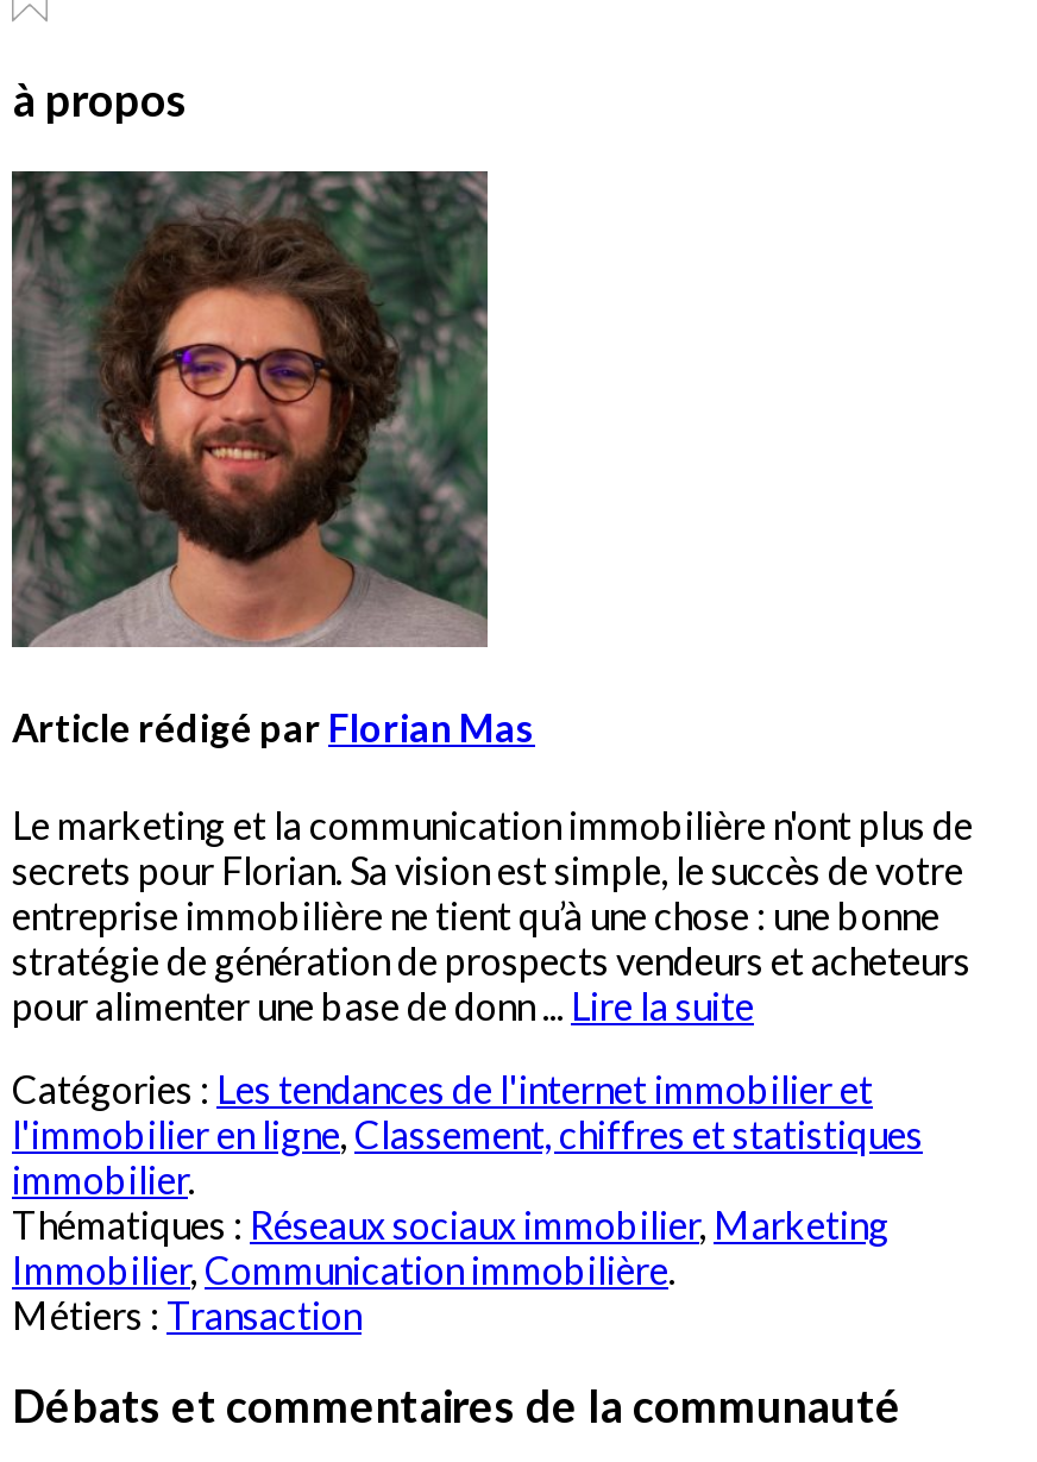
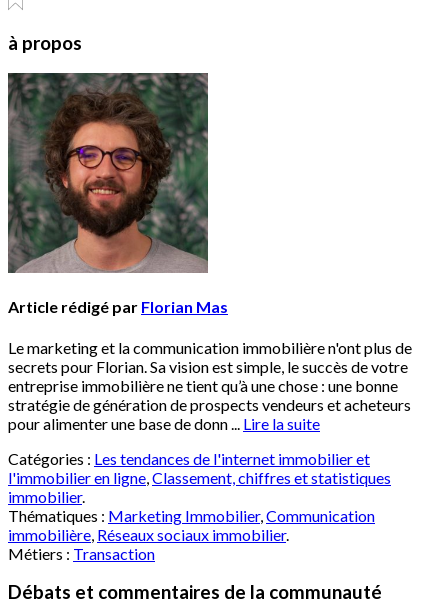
[12,1201,890,1291] Thématiques : Réseaux sociaux immobilier, Marketing | Immobilier, Communication immobilière. -> [8,506,375,544] Thématiques : Marketing Immobilier, Communication | immobilière, Réseaux sociaux immobilier.

